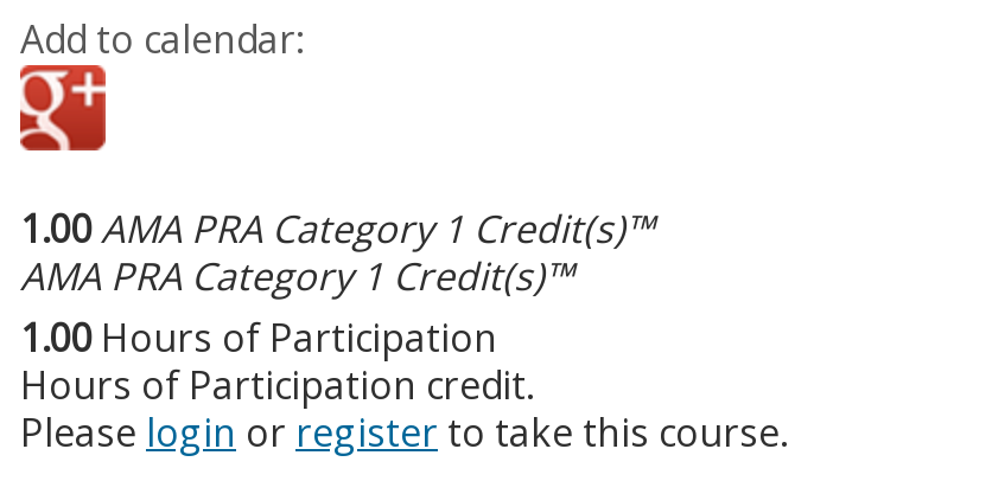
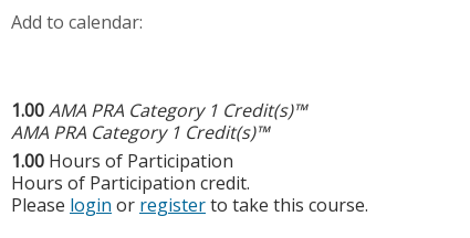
[18,72,108,153] [image] -> none

